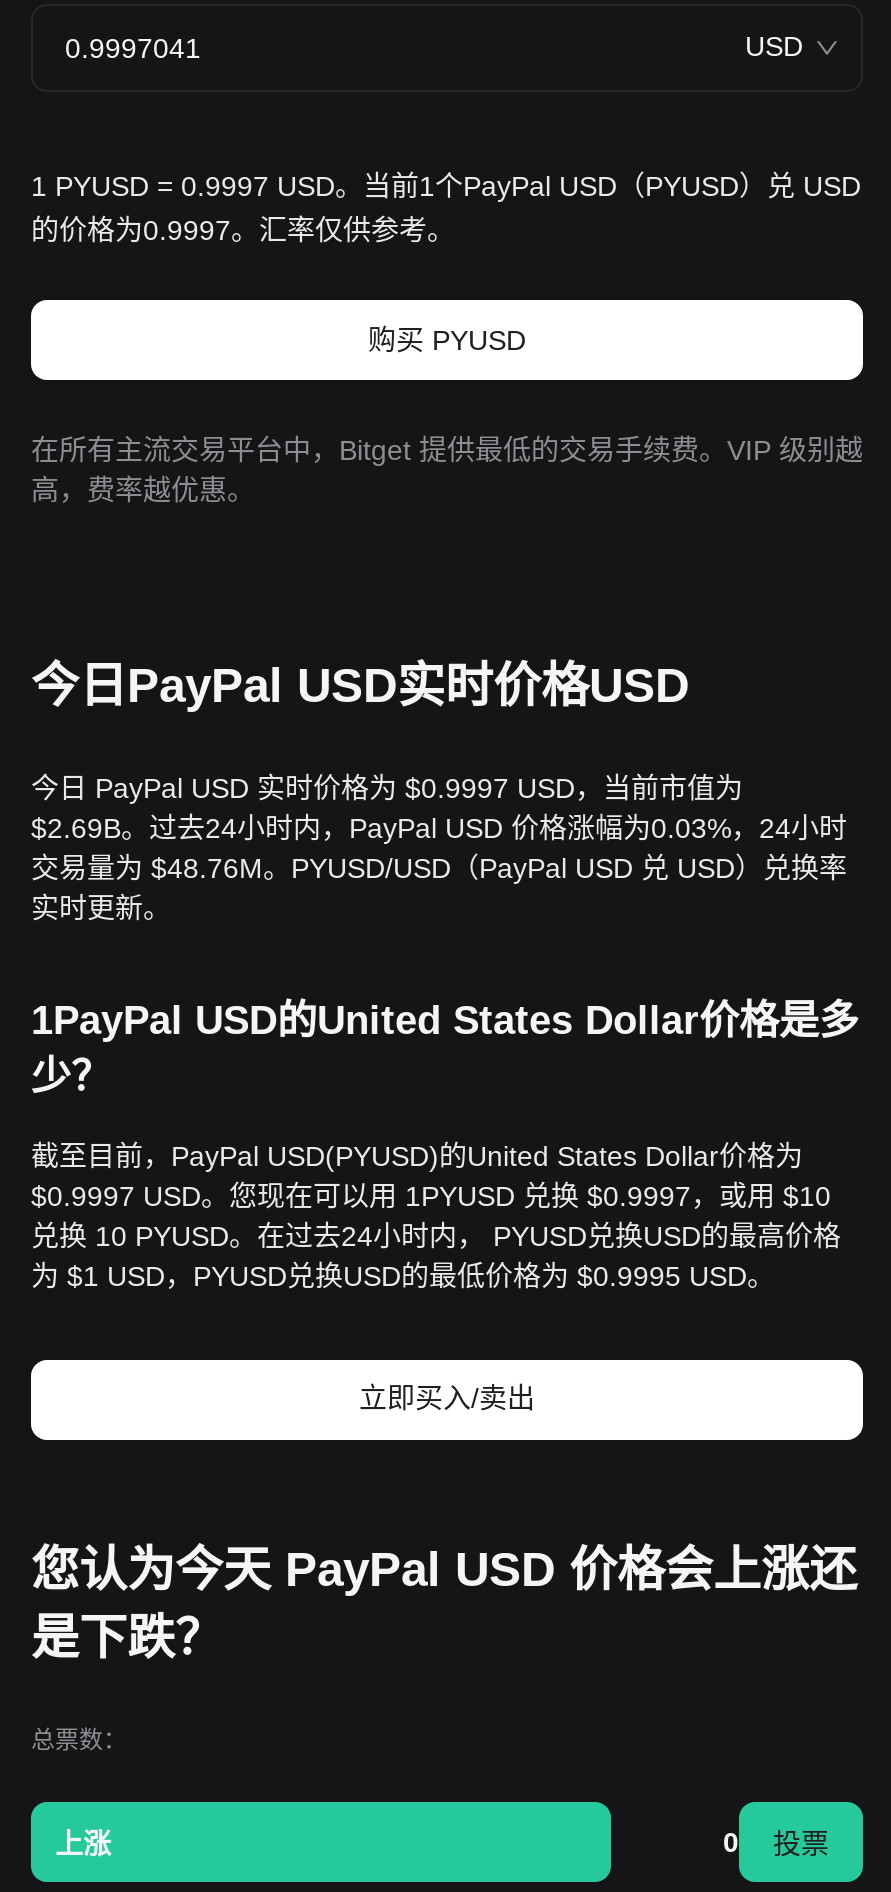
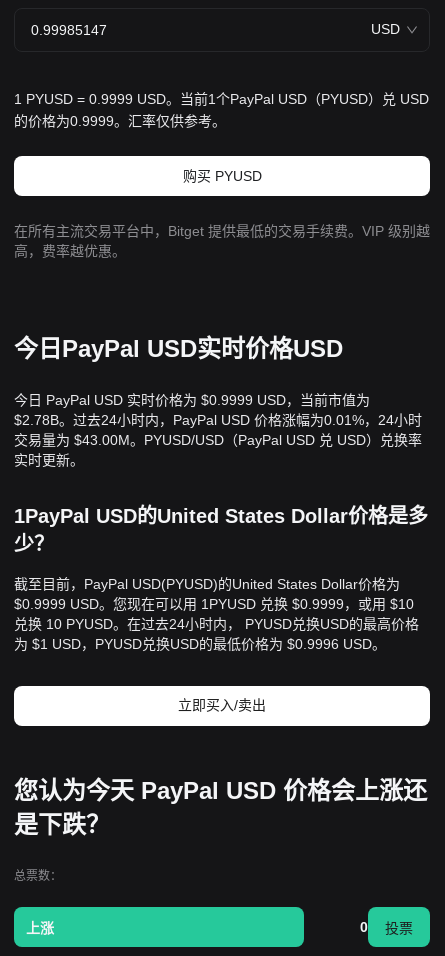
[31,170,861,202] 1 PYUSD = 0.9997 USD。当前1个PayPal USD（PYUSD）兑 USD -> [14,91,429,107] 1 PYUSD = 0.9999 USD。当前1个PayPal USD（PYUSD）兑 USD
[31,214,455,246] 的价格为0.9997。汇率仅供参考。 -> [14,113,226,129] 的价格为0.9999。汇率仅供参考。
[31,772,743,804] 今日 PayPal USD 实时价格为 $0.9997 USD，当前市值为 -> [14,392,370,408] 今日 PayPal USD 实时价格为 $0.9999 USD，当前市值为
[31,812,847,844] $2.69B。过去24小时内，PayPal USD 价格涨幅为0.03%，24小时 -> [14,412,422,428] $2.78B。过去24小时内，PayPal USD 价格涨幅为0.01%，24小时
[31,852,847,884] 交易量为 $48.76M。PYUSD/USD（PayPal USD 兑 USD）兑换率 -> [14,432,422,448] 交易量为 $43.00M。PYUSD/USD（PayPal USD 兑 USD）兑换率
[31,1180,831,1212] $0.9997 USD。您现在可以用 1PYUSD 兑换 $0.9997，或用 $10 -> [14,596,414,612] $0.9999 USD。您现在可以用 1PYUSD 兑换 $0.9999，或用 $10
[31,1260,775,1292] 为 $1 USD，PYUSD兑换USD的最低价格为 $0.9995 USD。 -> [14,636,386,652] 为 $1 USD，PYUSD兑换USD的最低价格为 $0.9996 USD。

